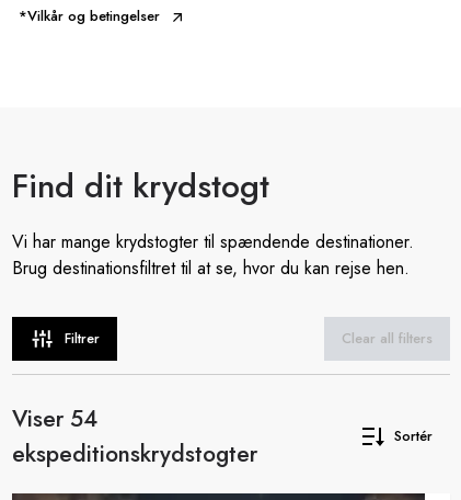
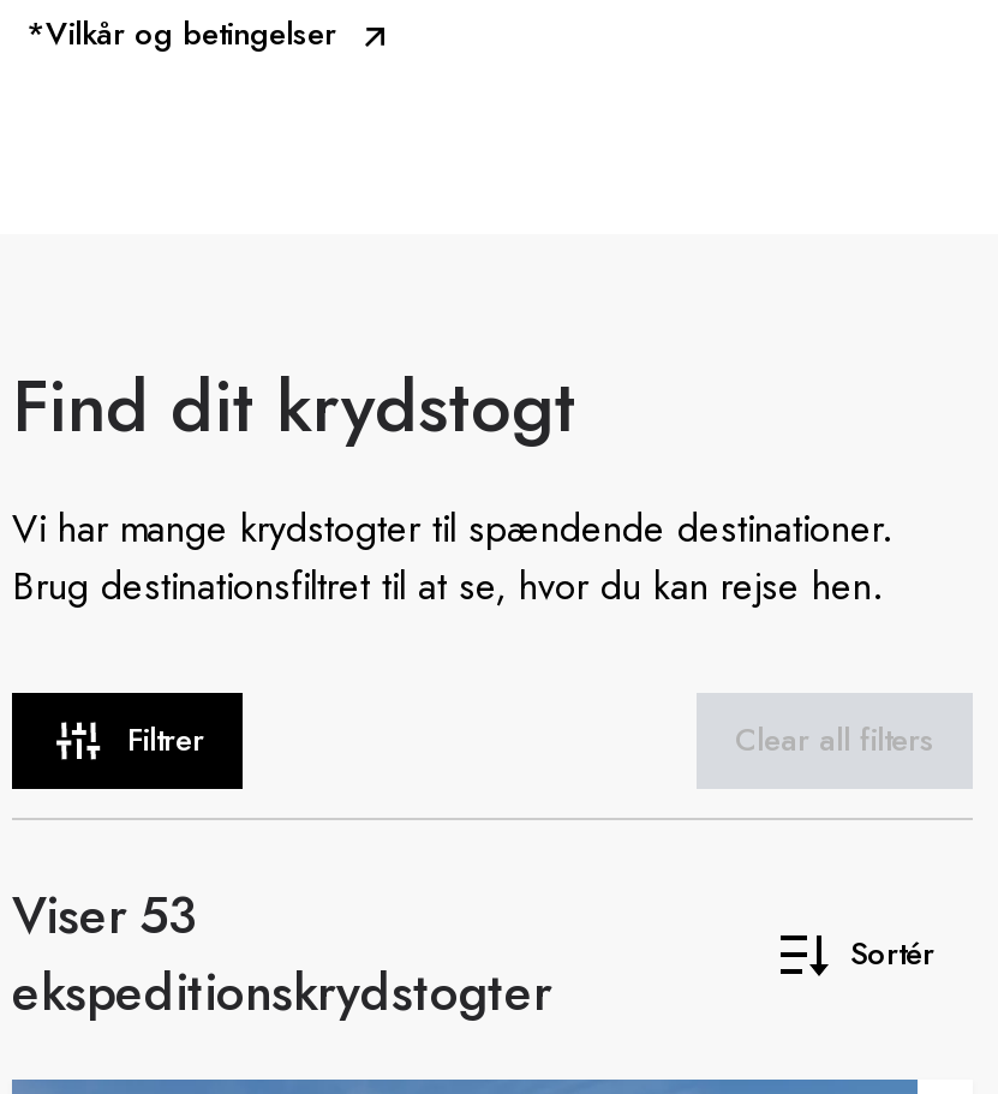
[12,402,97,435] Viser 54 -> [12,880,197,952] Viser 53

